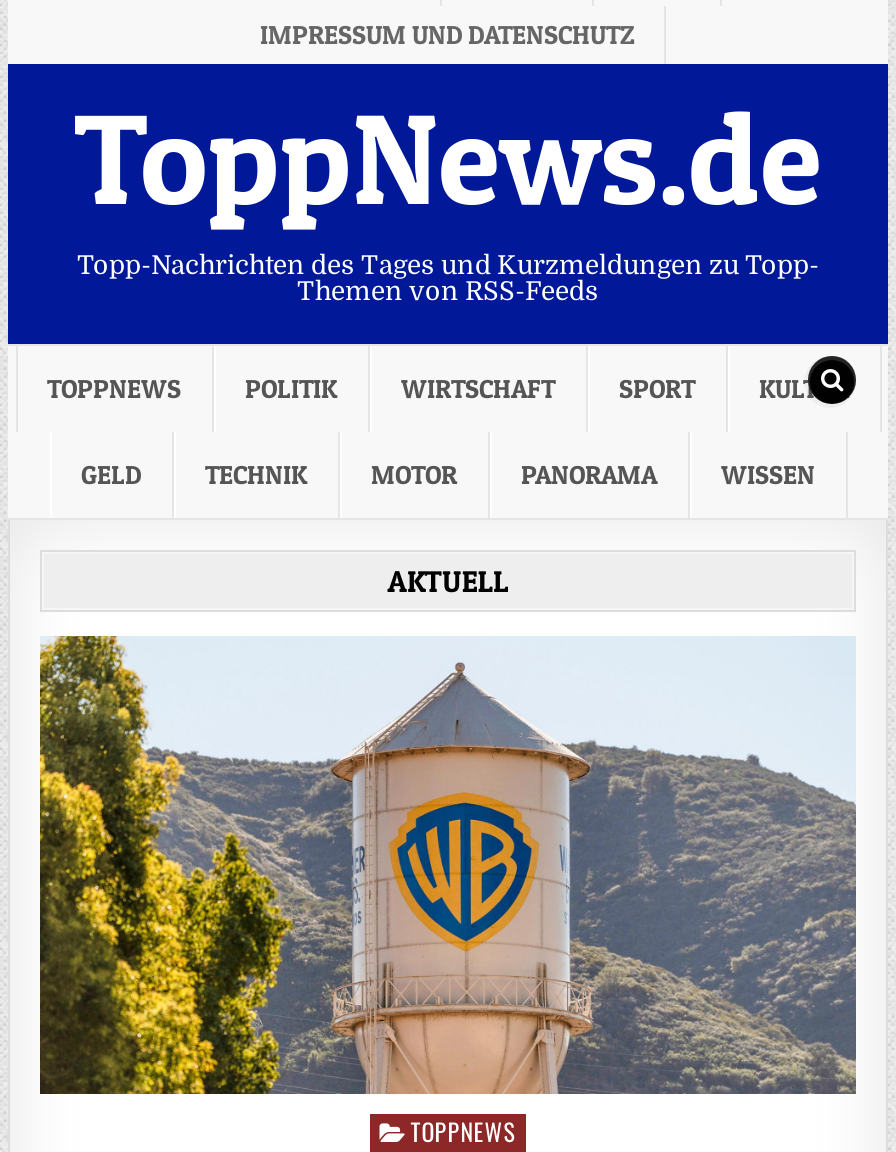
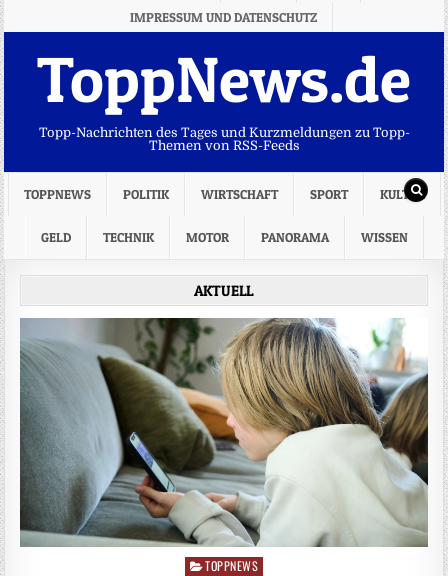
[38,634,856,1096] [image] -> [19,317,429,547] [image]

